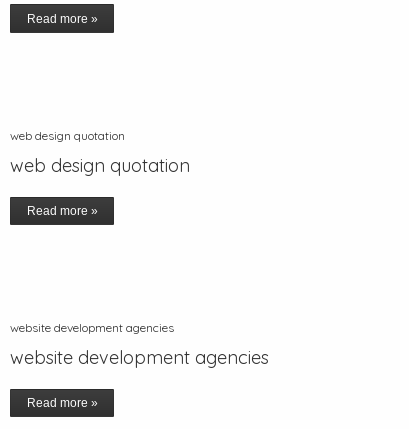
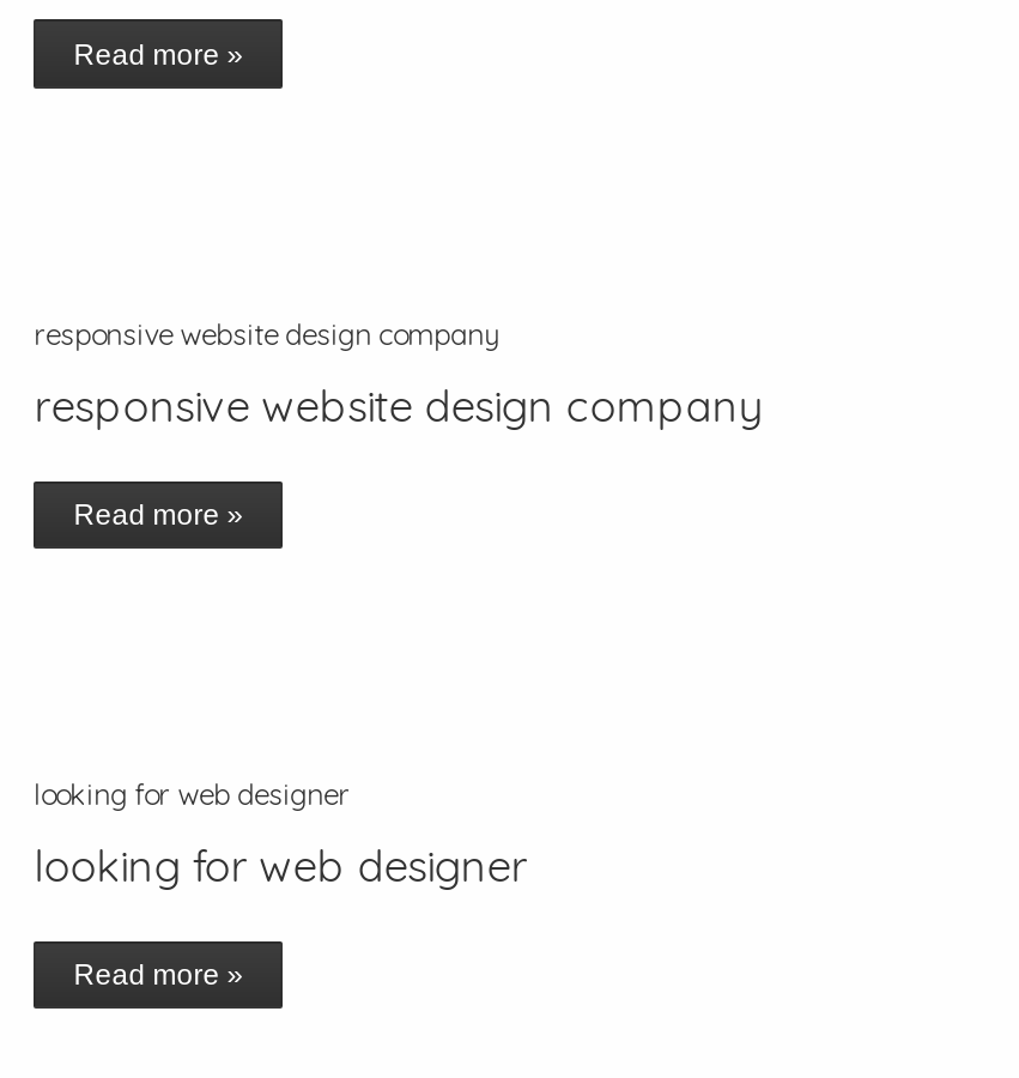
[10,128,125,143] web design quotation -> [34,316,501,352] responsive website design company
[10,154,190,177] web design quotation -> [34,378,762,433] responsive website design company
[10,320,174,335] website development agencies -> [34,776,350,812] looking for web designer
[10,346,269,369] website development agencies -> [34,838,527,894] looking for web designer

